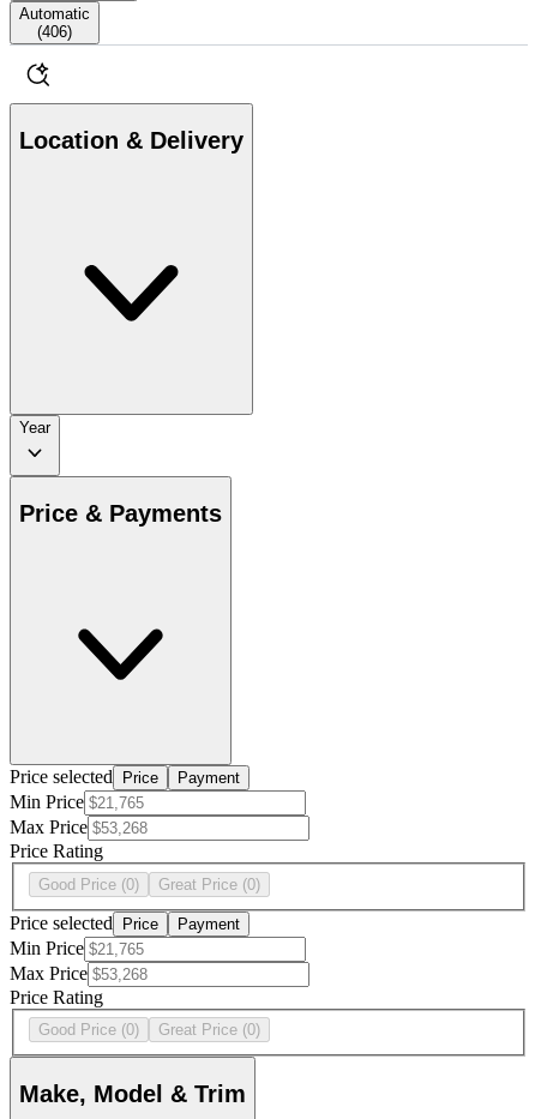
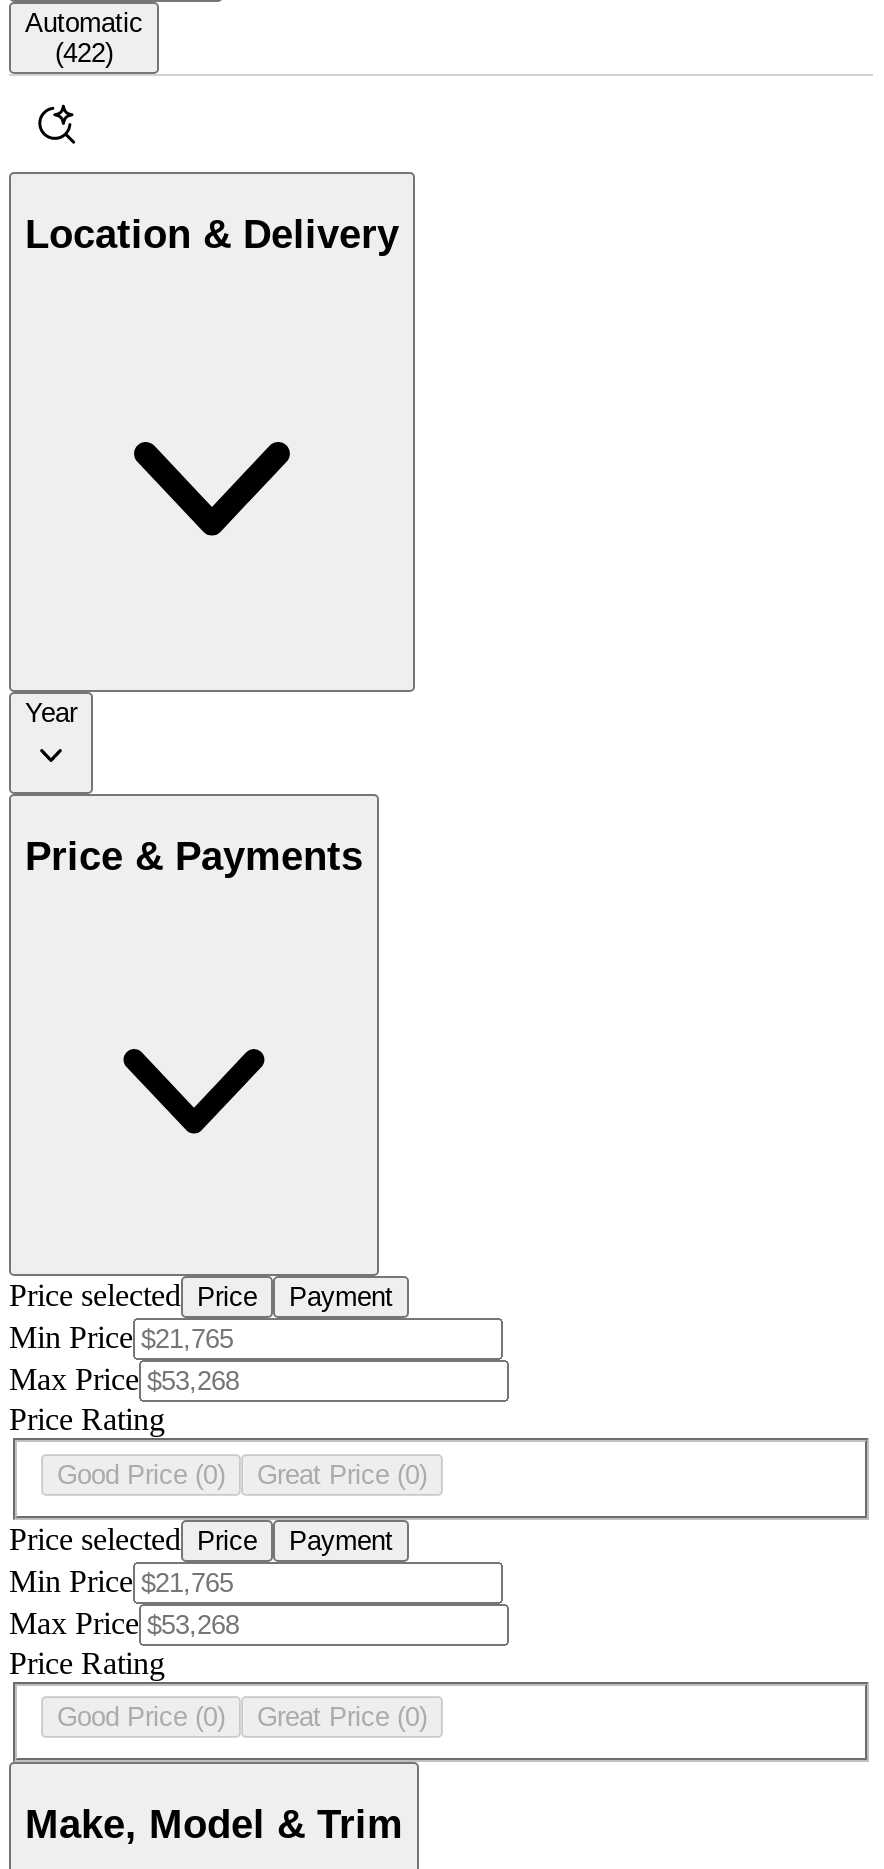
[37,23,72,41] (406) -> [55,38,113,68] (422)

